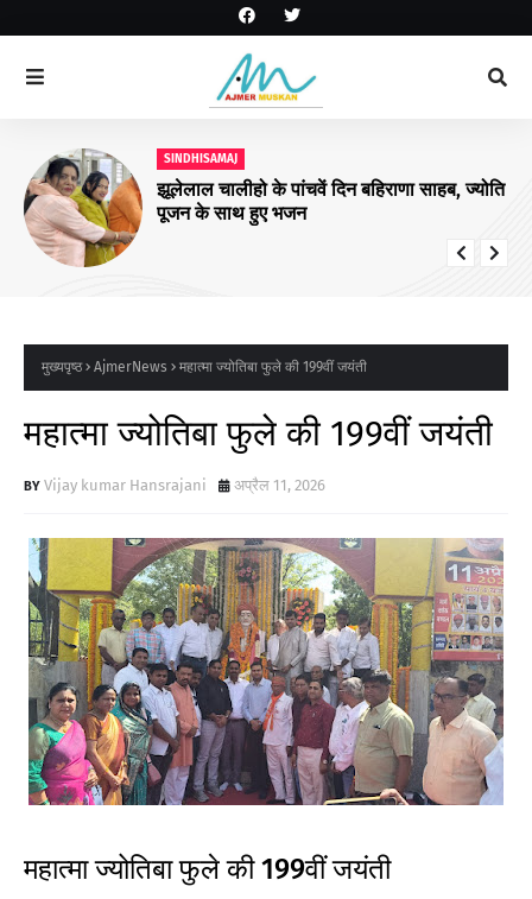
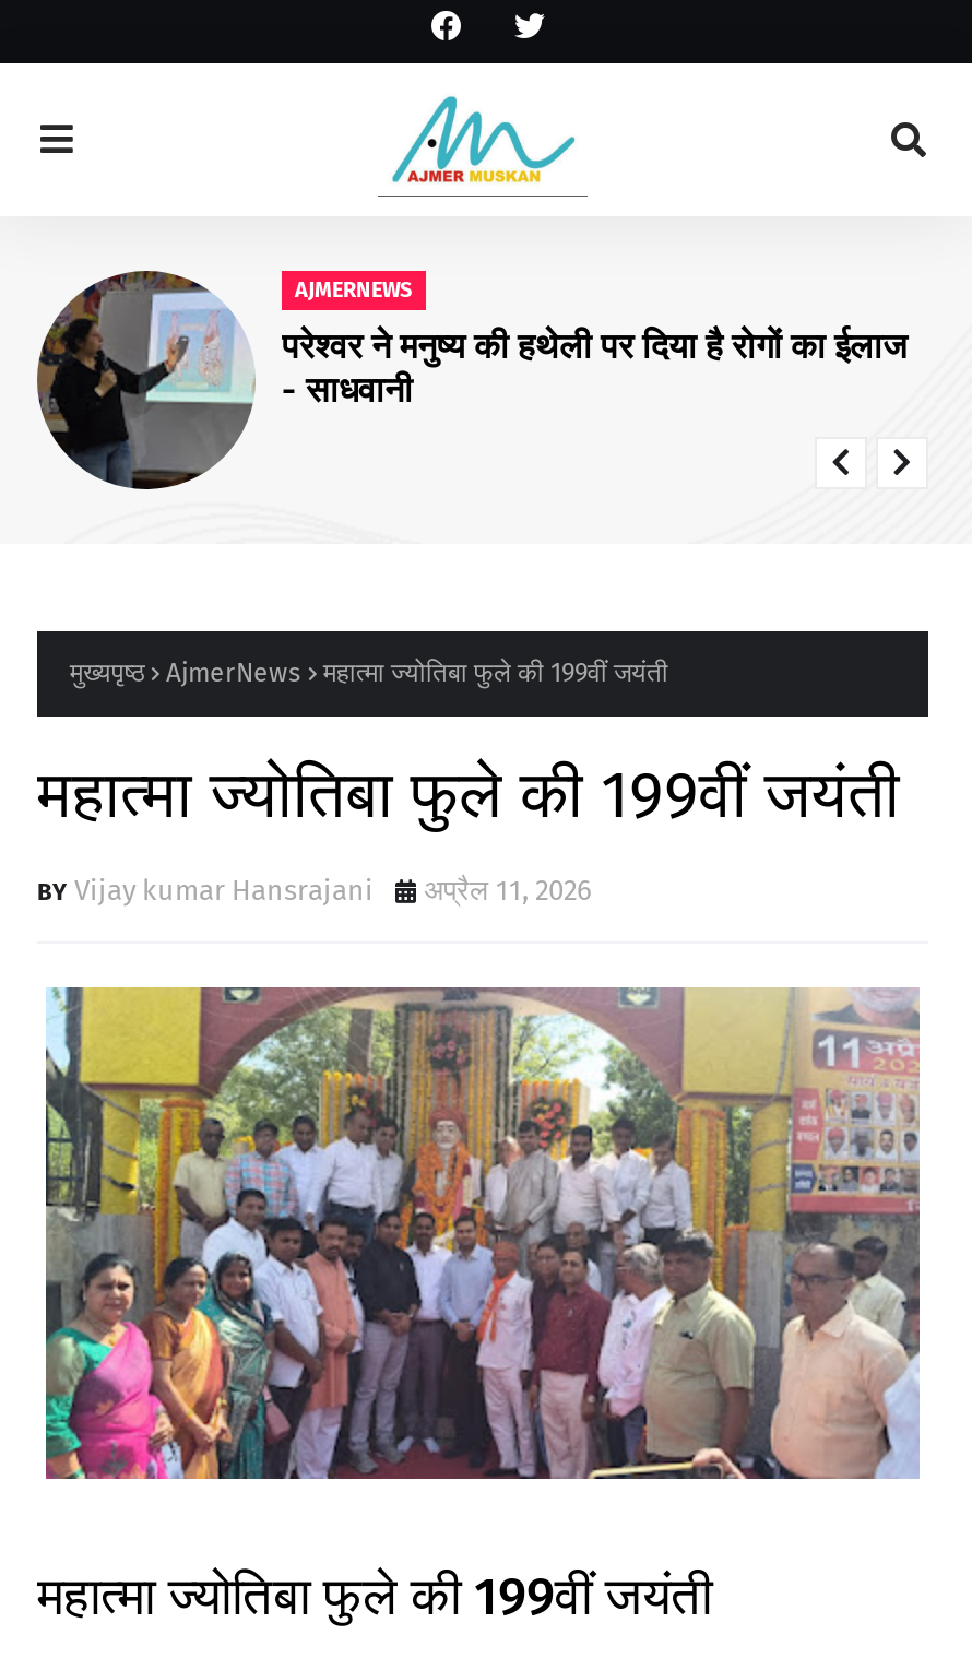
[24,148,505,268] [image] | झूलेलाल चालीहो के पांचवें दिन बहिराणा साहब, ज्योति | पूजन के साथ हुए भजन -> [37,269,906,492] [image] | परेश्वर ने मनुष्य की हथेली पर दिया है रोगों का ईलाज | - साधवानी
[164,152,237,166] SINDHISAMAJ -> [295,277,413,304] AJMERNEWS

